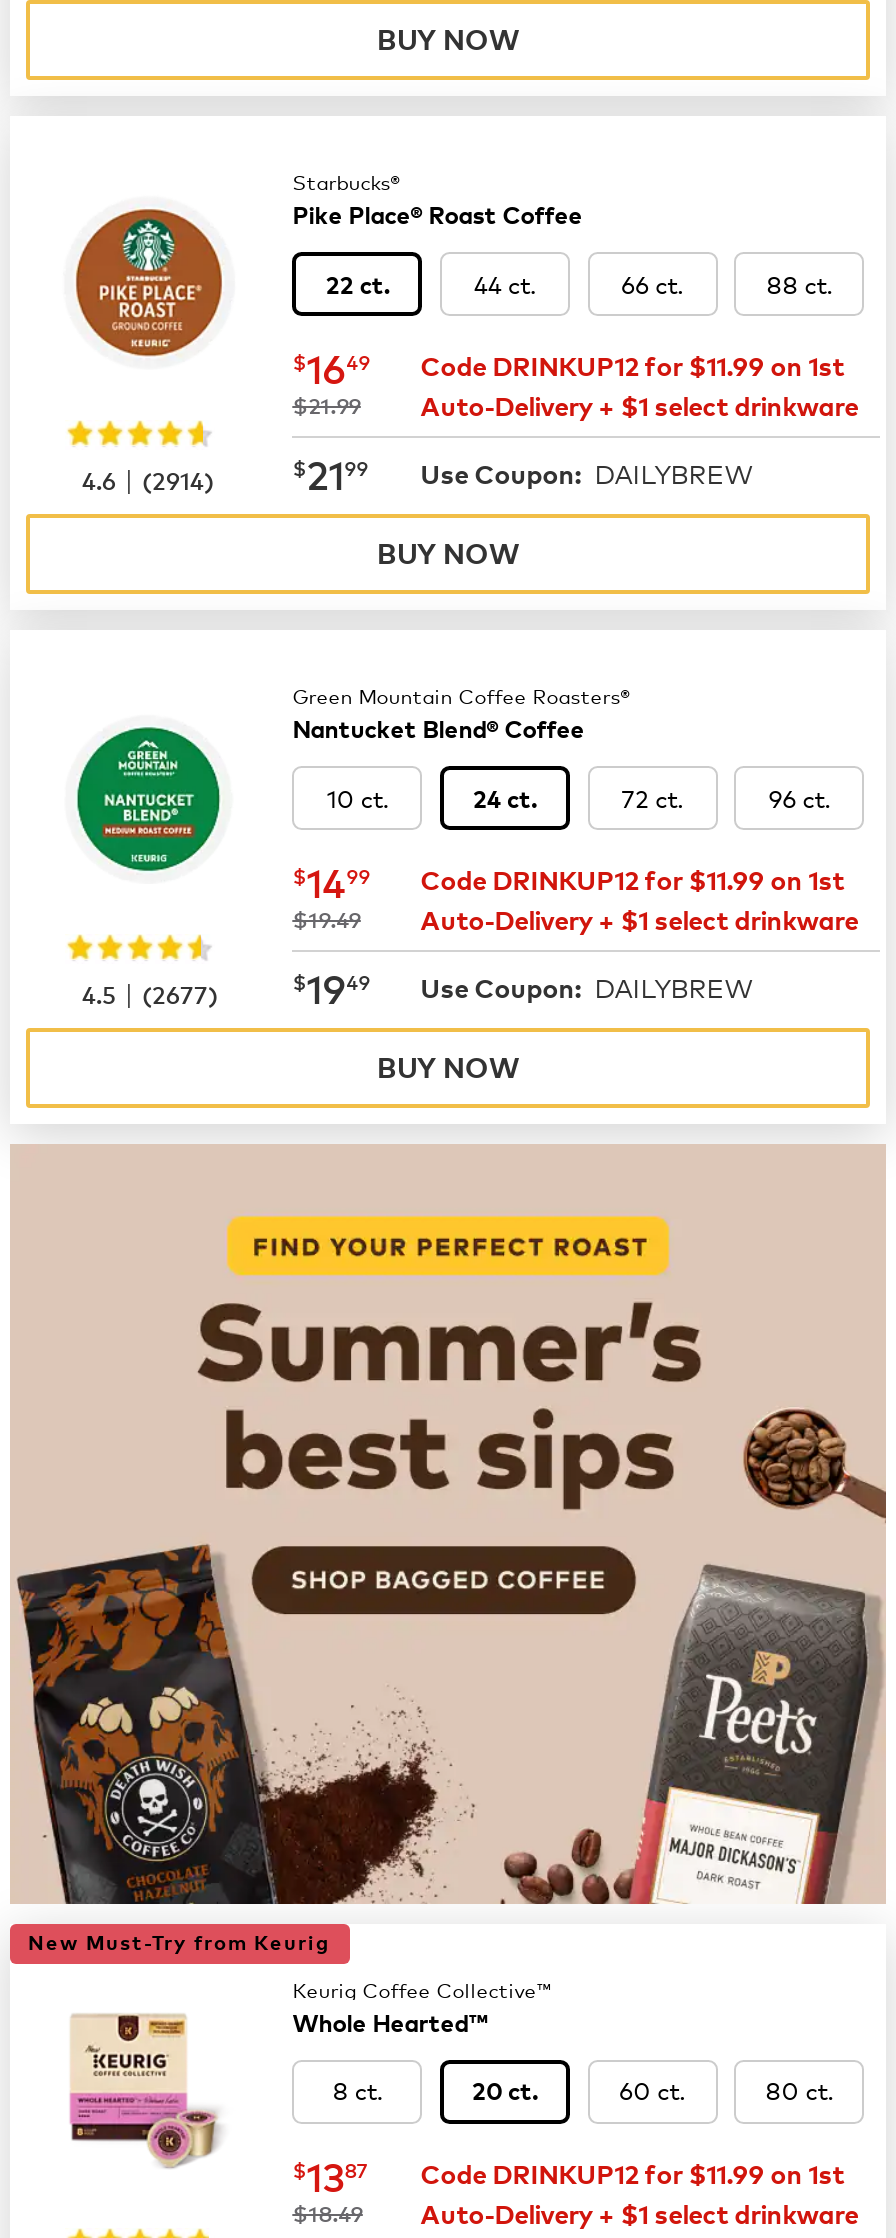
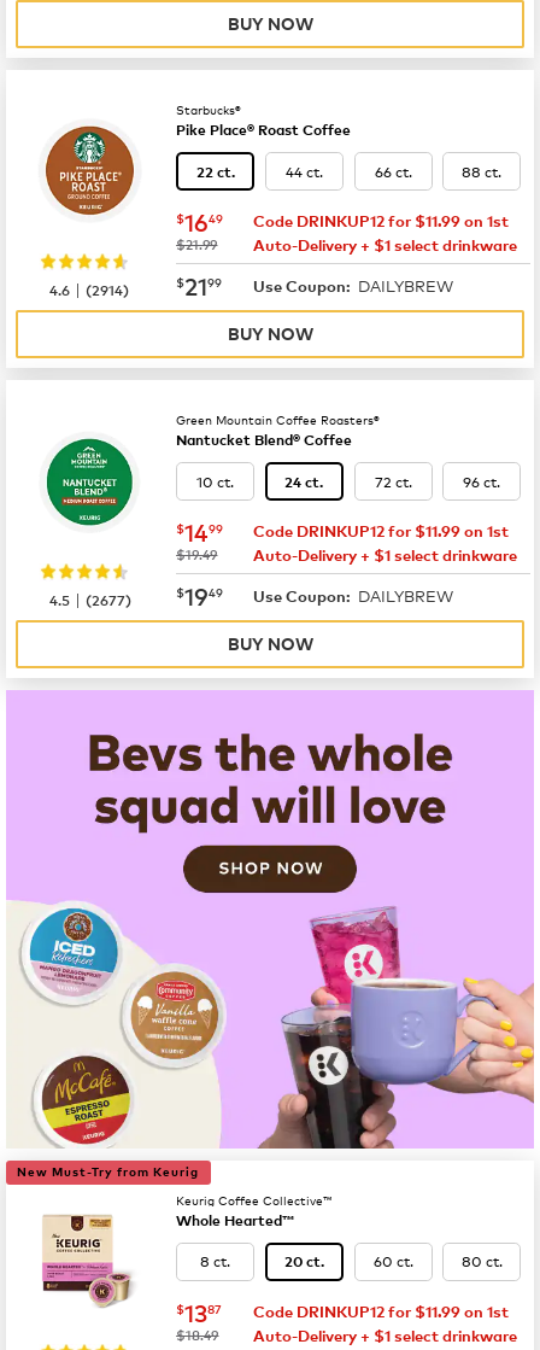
[10,1144,888,1906] [image] -> [6,690,534,1150] [image]

